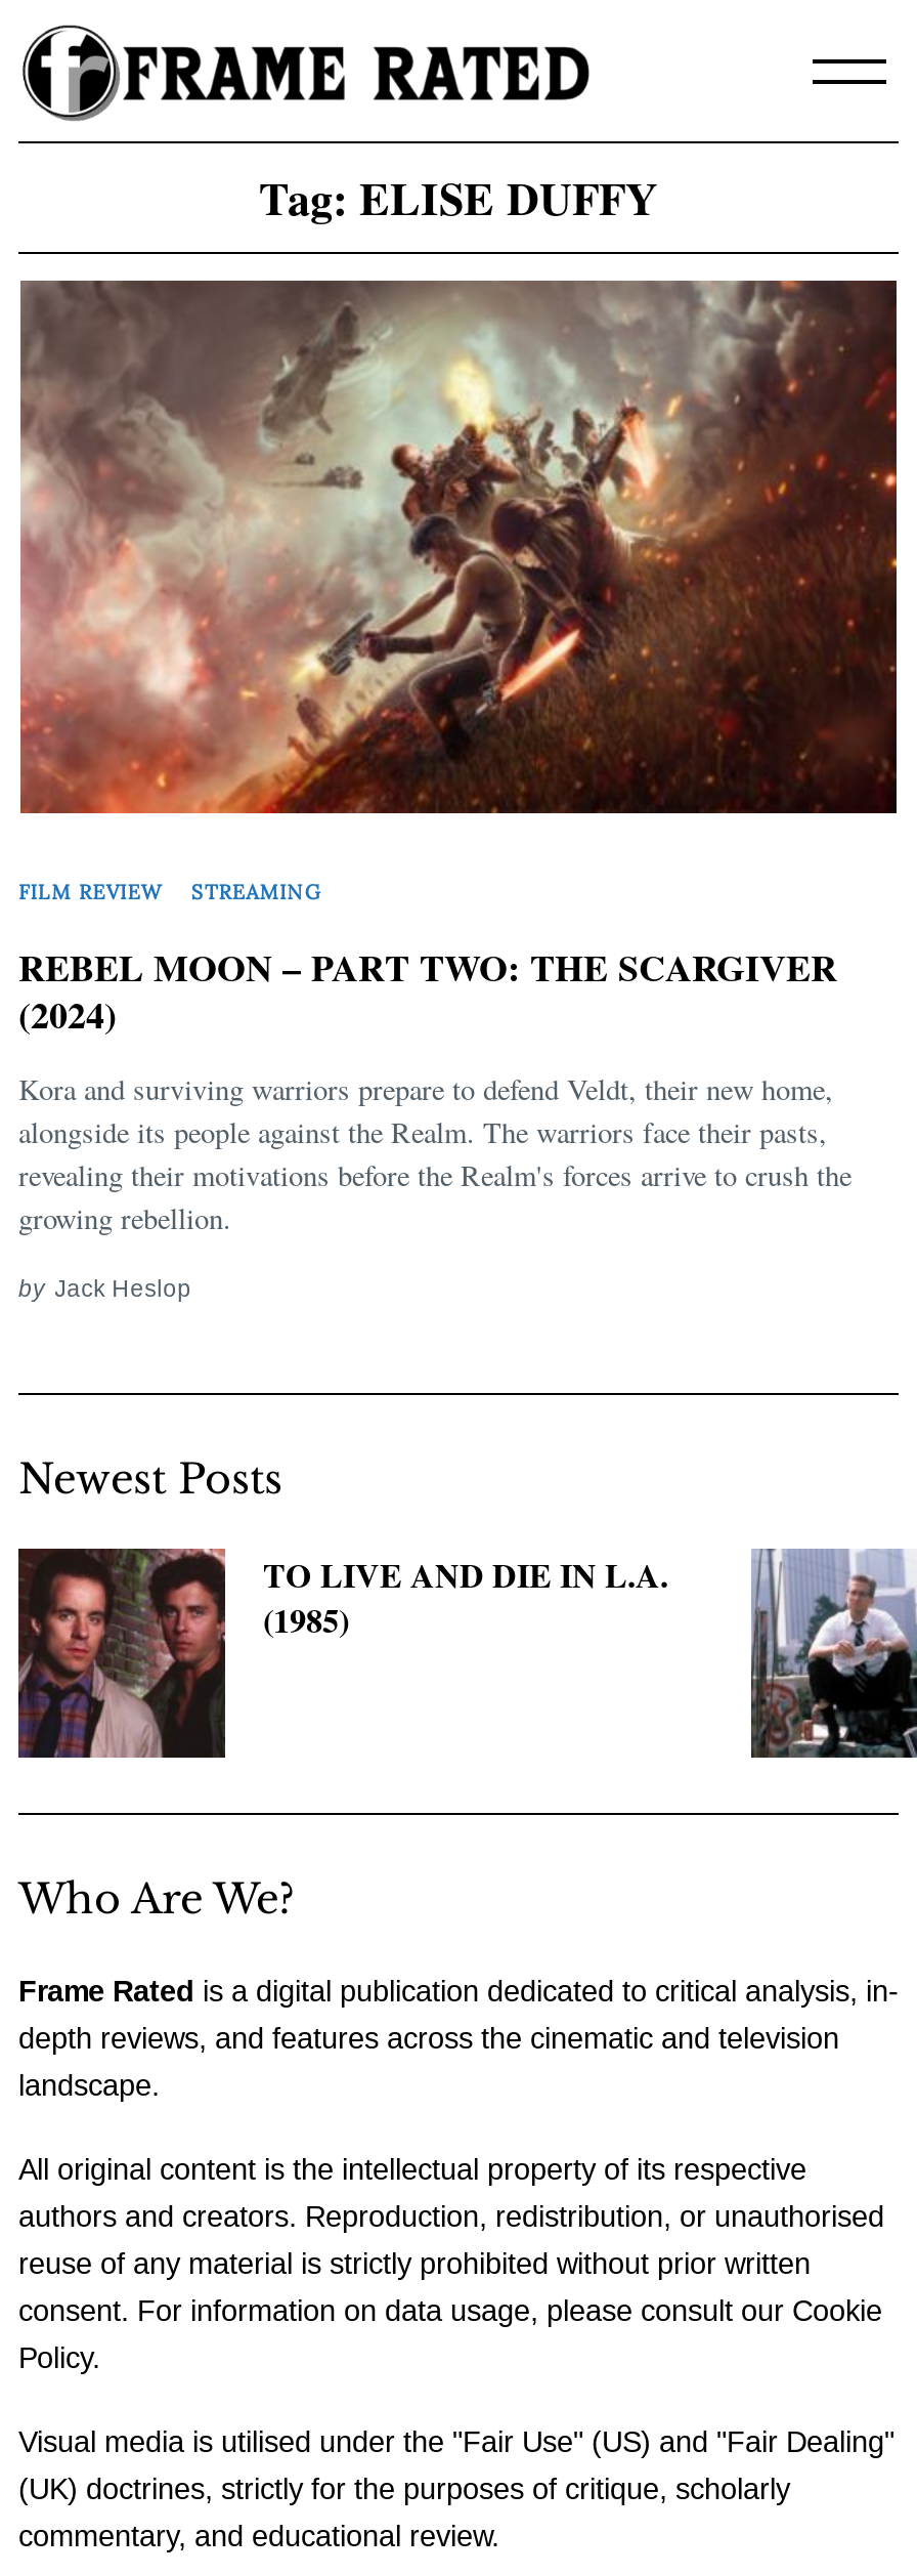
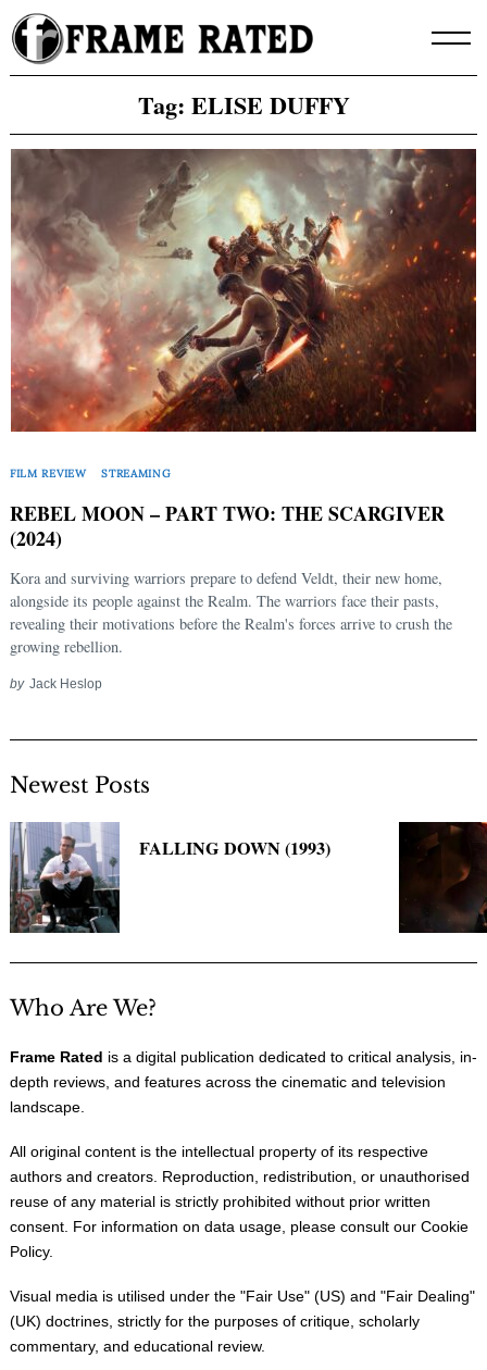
[16,1547,668,1760] [image] | TO LIVE AND DIE IN L.A. | (1985) -> [10,821,331,933] [image] | FALLING DOWN (1993)
[749,1549,911,1760] [image] -> [398,821,484,933] [image]

